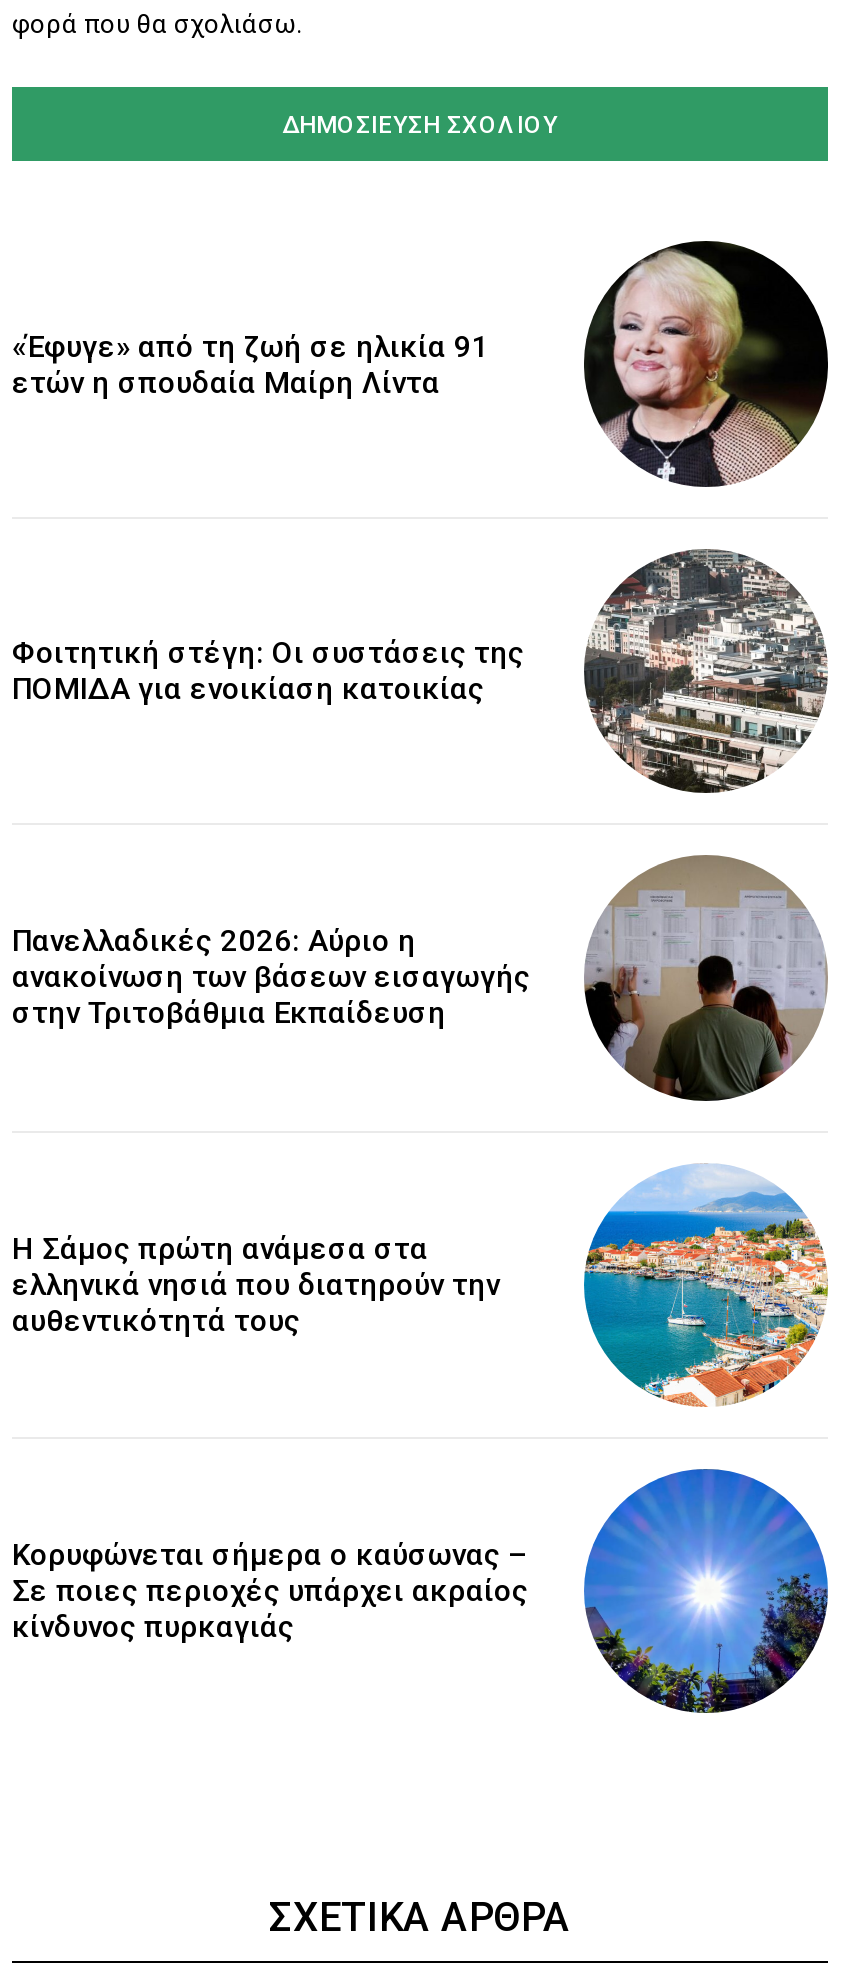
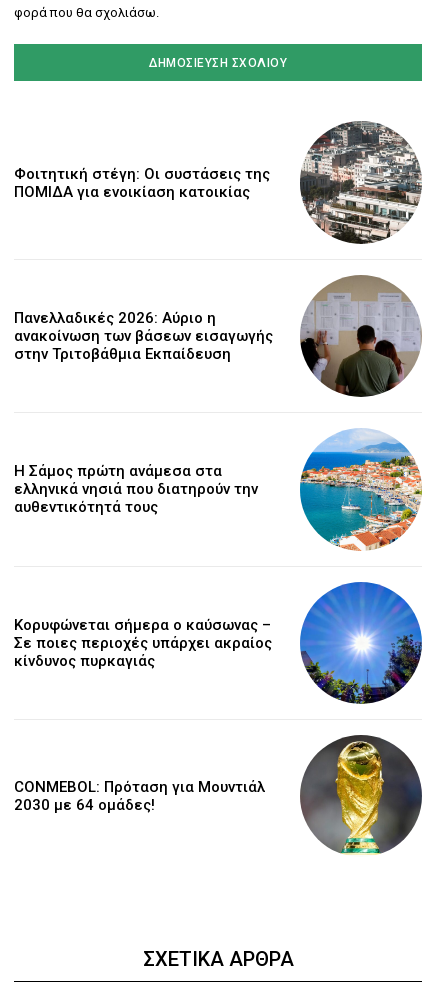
[586,241,830,481] [image] -> none
[12,328,490,400] «Έφυγε» από τη ζωή σε ηλικία 91 | ετών η σπουδαία Μαίρη Λίντα -> none
moved [12,545,832,1645] -> [14,120,424,670]: [image] | Φοιτητική στέγη: Οι συστάσεις της | ΠΟΜΙΔΑ για ενοικίαση κατοικίας | ... | Σε ποιες περιοχές υπάρχει ακραίος | κίνδυνος πυρκαγιάς
none -> [14,734,423,855] [image] | CONMEBOL: Πρόταση για Μουντιάλ | 2030 με 64 ομάδες!

